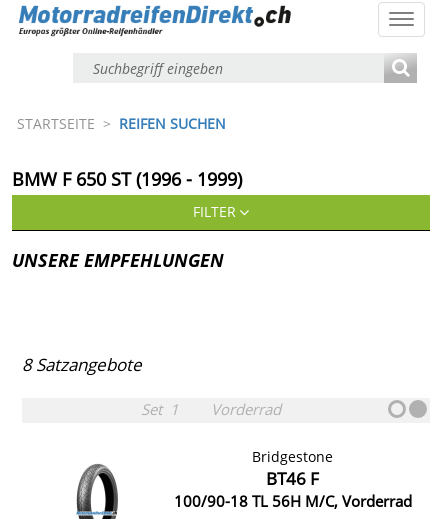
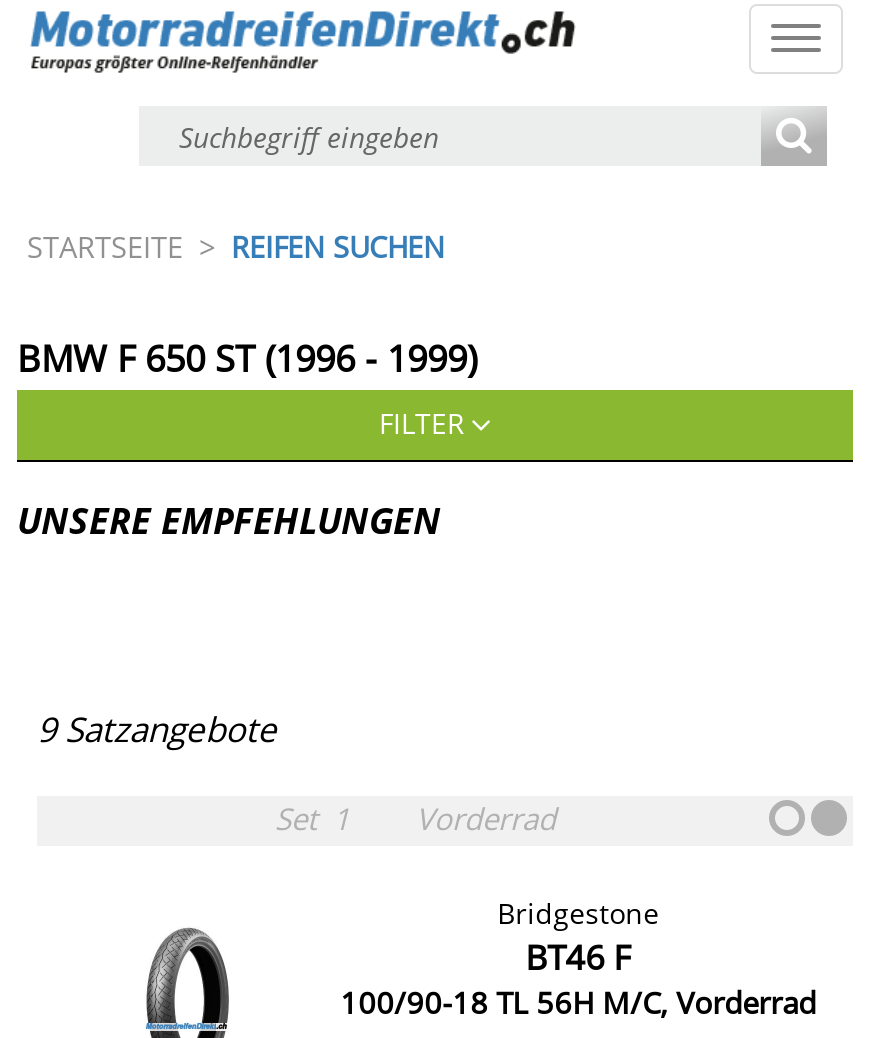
[22,353,142,376] 8 Satzangebote -> [37,706,277,752] 9 Satzangebote

